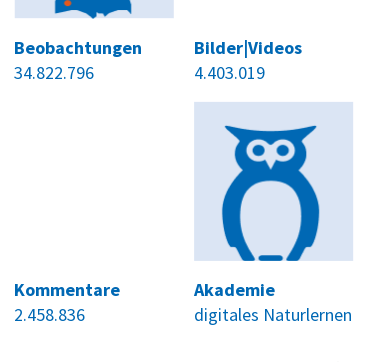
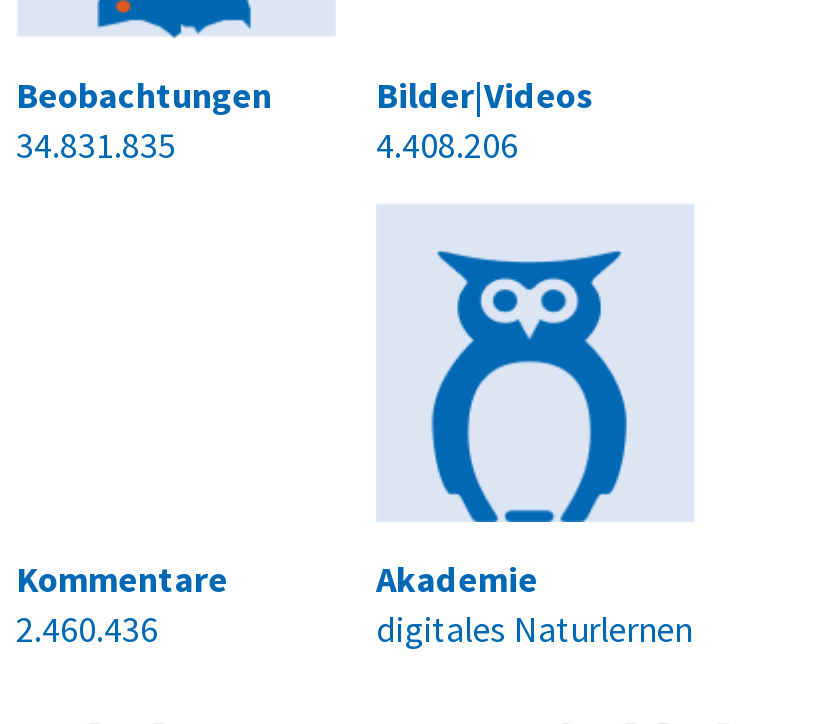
[14,61,94,84] 34.822.796 -> [16,122,176,168] 34.831.835
[194,61,265,84] 4.403.019 -> [376,122,518,168] 4.408.206
[14,303,85,326] 2.458.836 -> [16,606,158,652] 2.460.436

